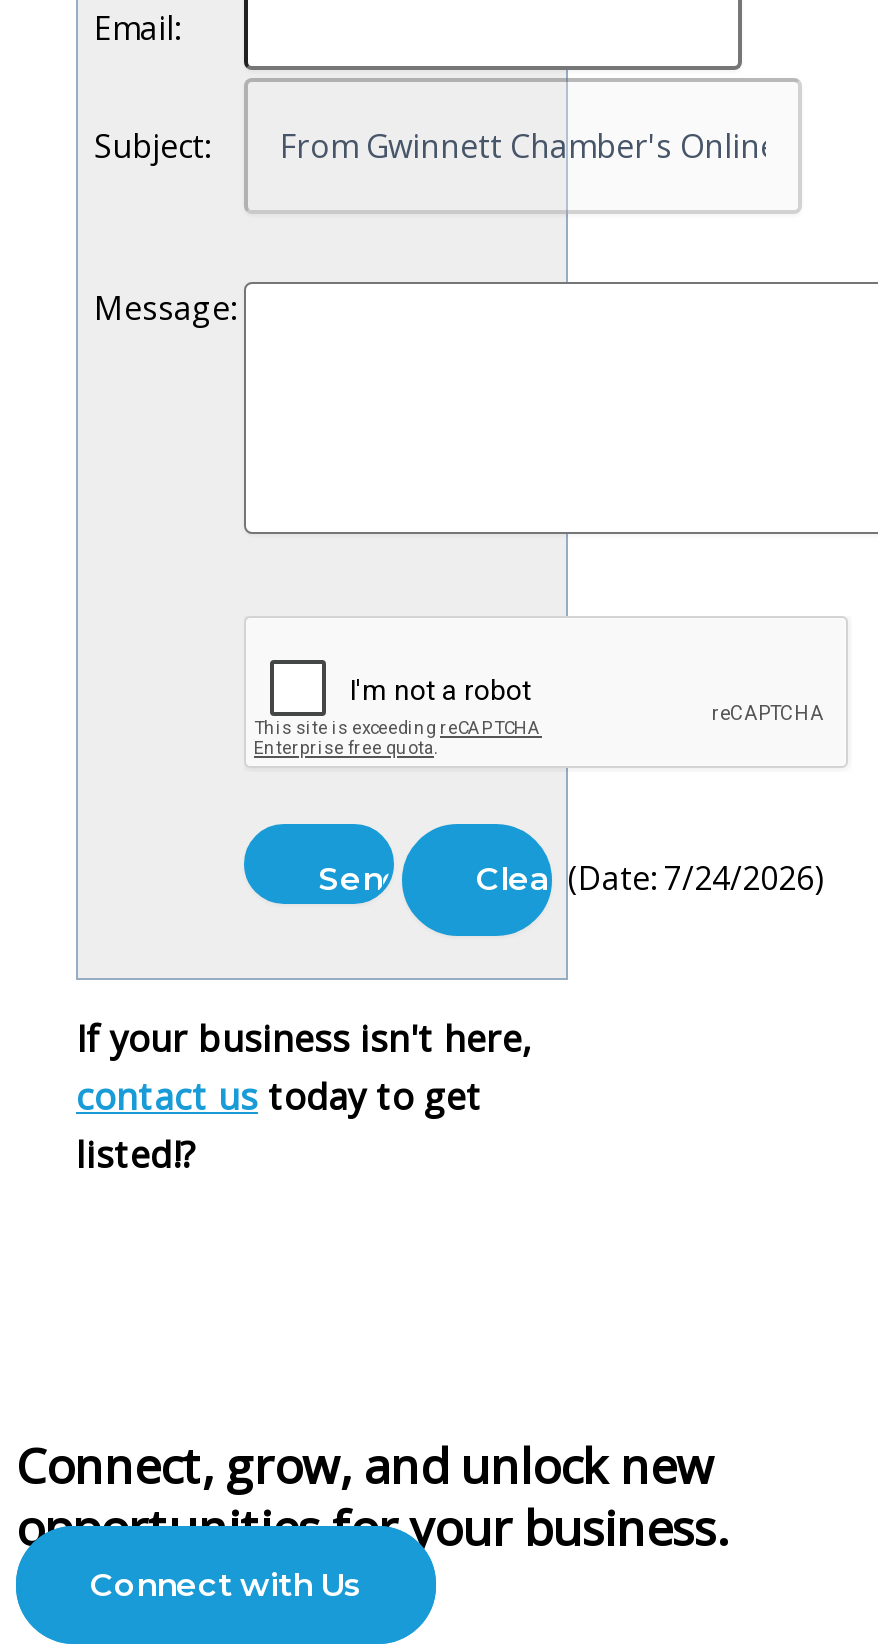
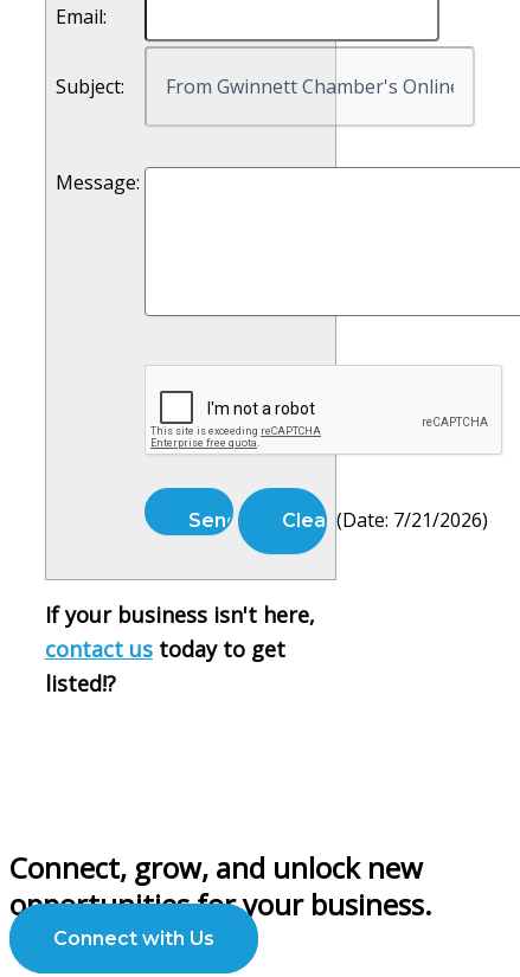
[552,857,824,901] (Date: 7/24/2026) -> [327,507,488,533] (Date: 7/21/2026)

